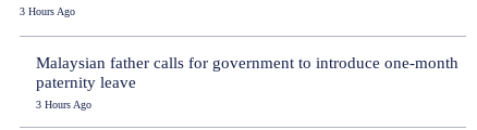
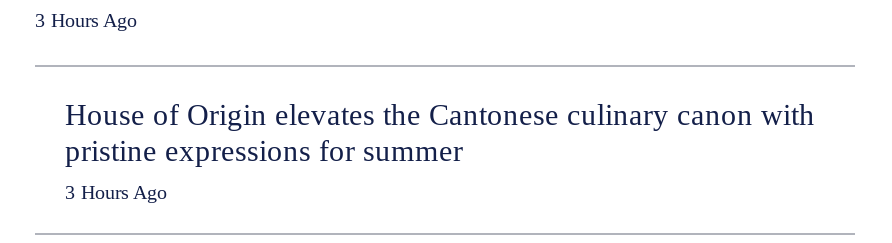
[36,54,458,91] Malaysian father calls for government to introduce one-month | paternity leave -> [65,100,815,168] House of Origin elevates the Cantonese culinary canon with | pristine expressions for summer

